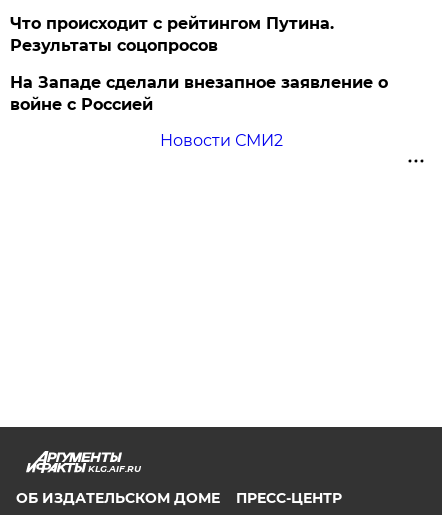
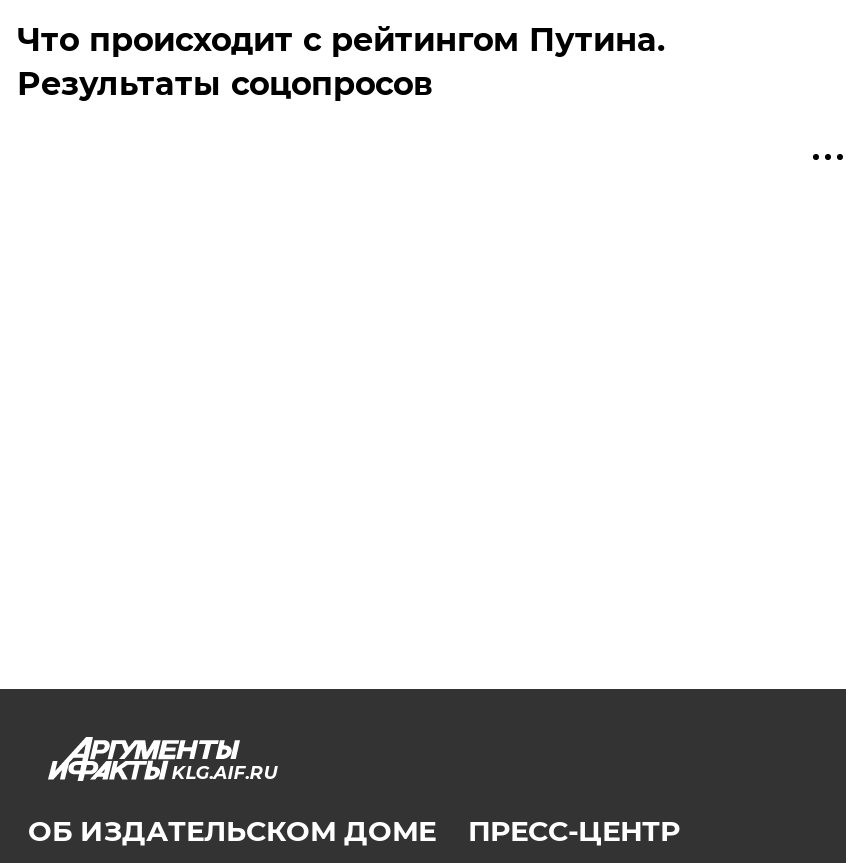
[10,73,388,150] На Западе сделали внезапное заявление о | войне с Россией | Новости СМИ2 -> none

